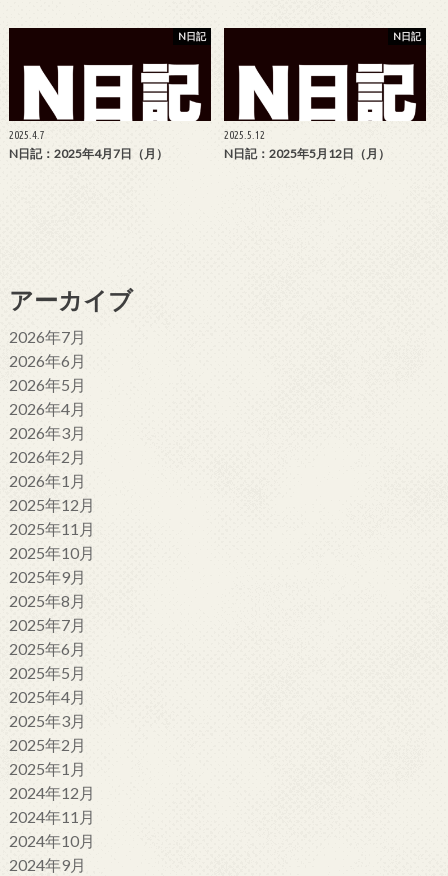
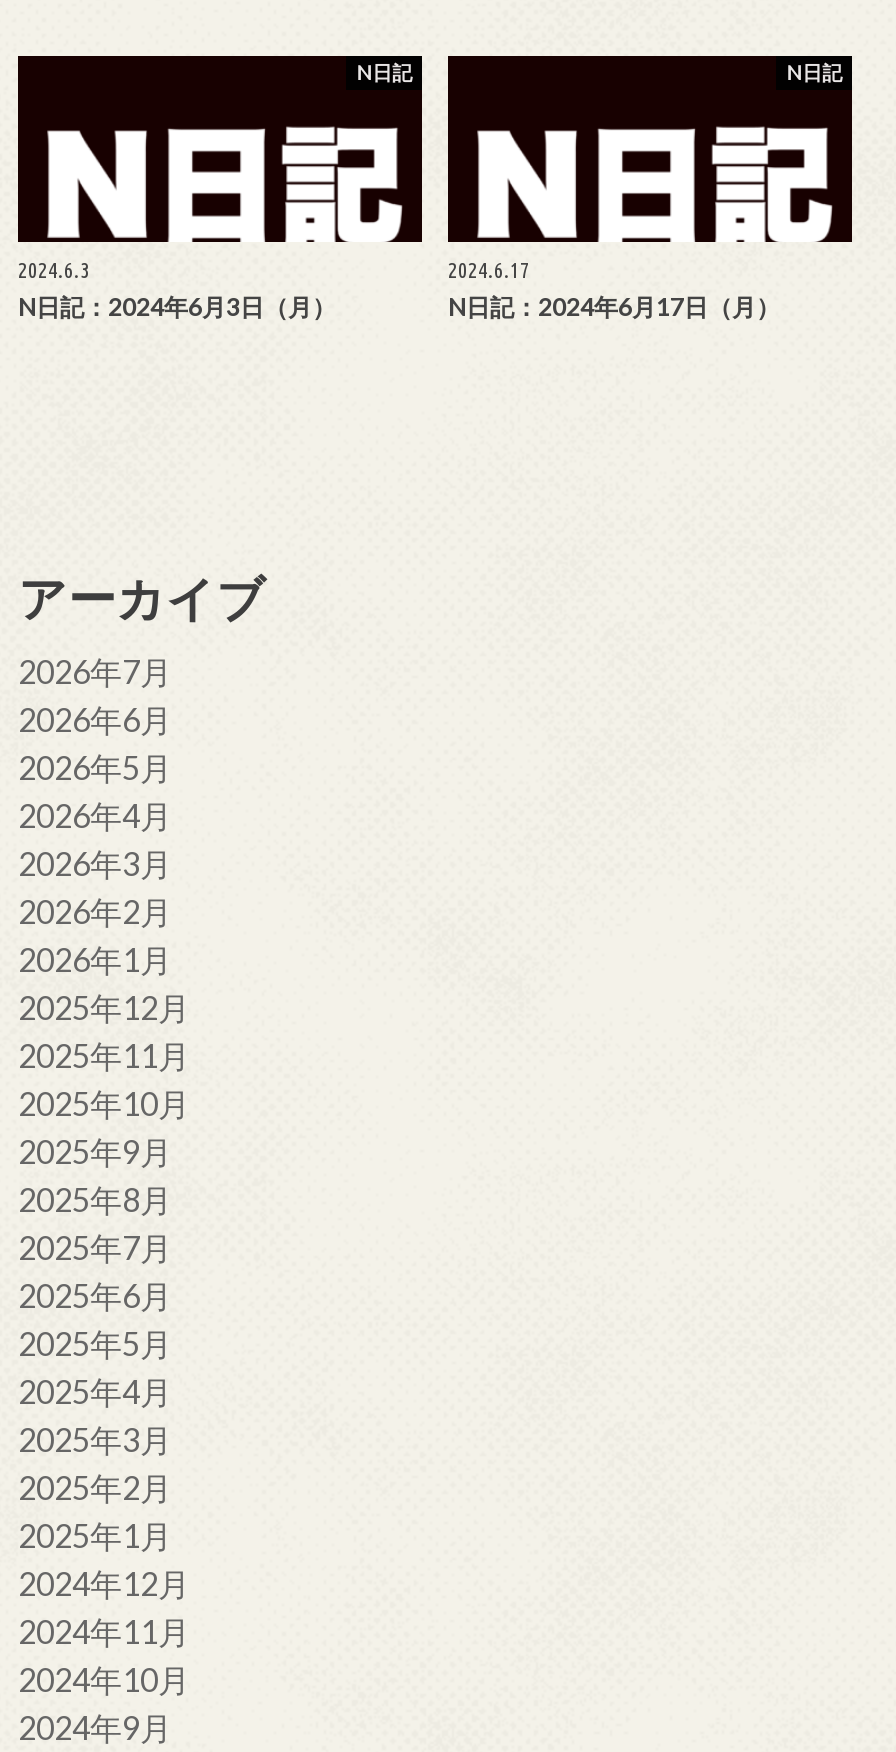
[9,129,45,141] 2025.4.7 -> [18,259,90,283] 2024.6.3
[224,129,265,141] 2025.5.12 -> [448,259,530,283] 2024.6.17
[9,146,168,161] N日記：2025年4月7日（月） -> [18,293,336,323] N日記：2024年6月3日（月）
[224,146,390,161] N日記：2025年5月12日（月） -> [448,293,780,323] N日記：2024年6月17日（月）

